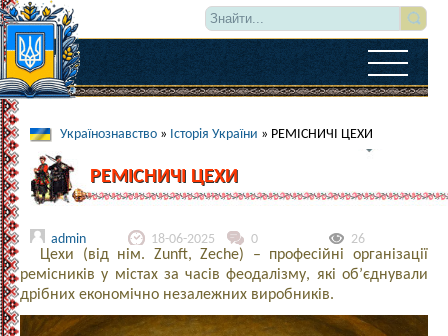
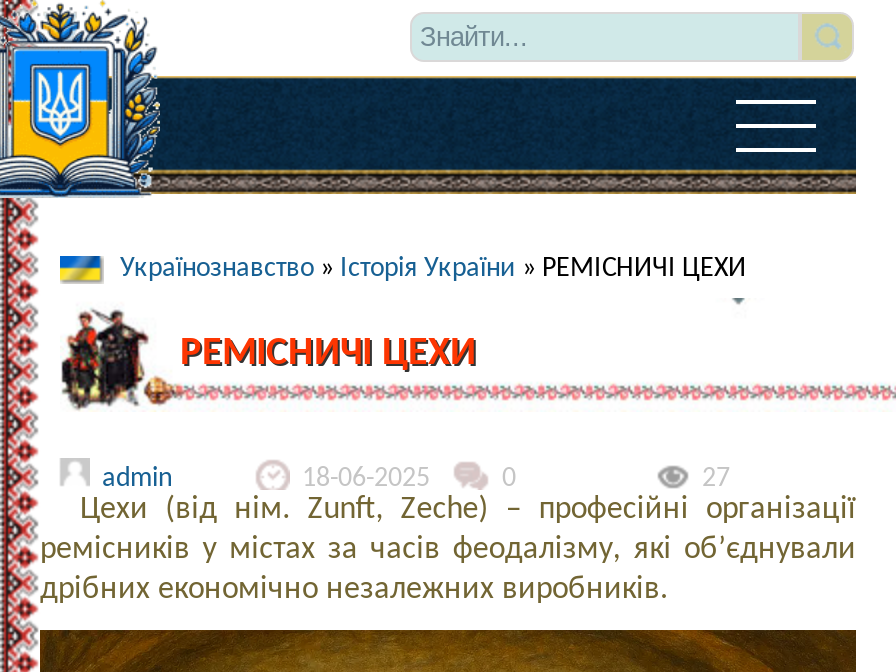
[351,232,365,247] 26 -> [702,464,730,494] 27

